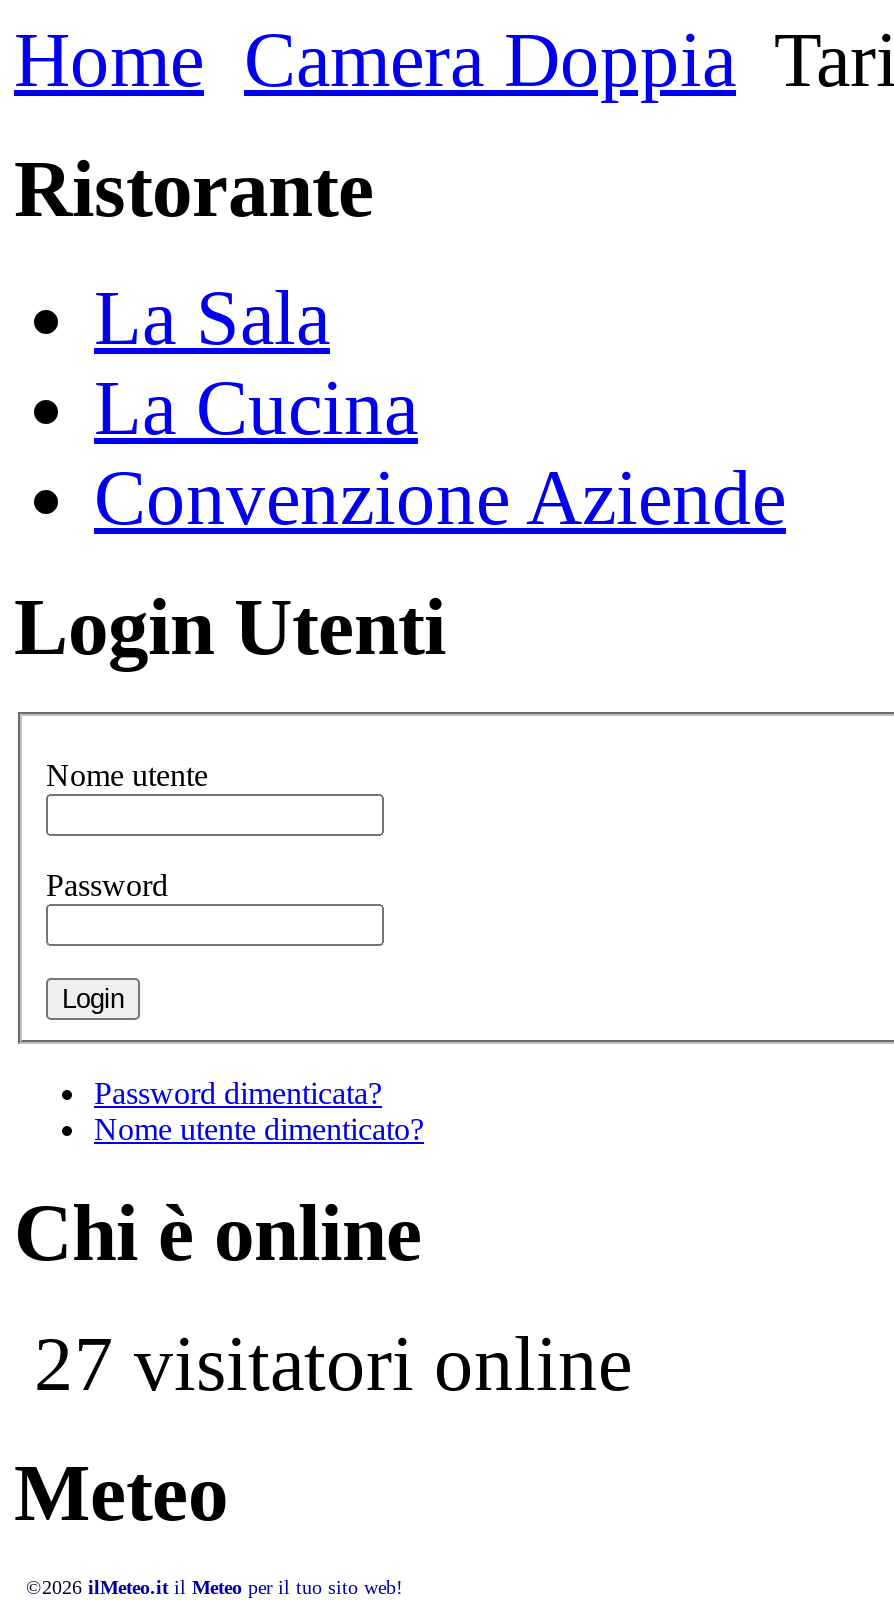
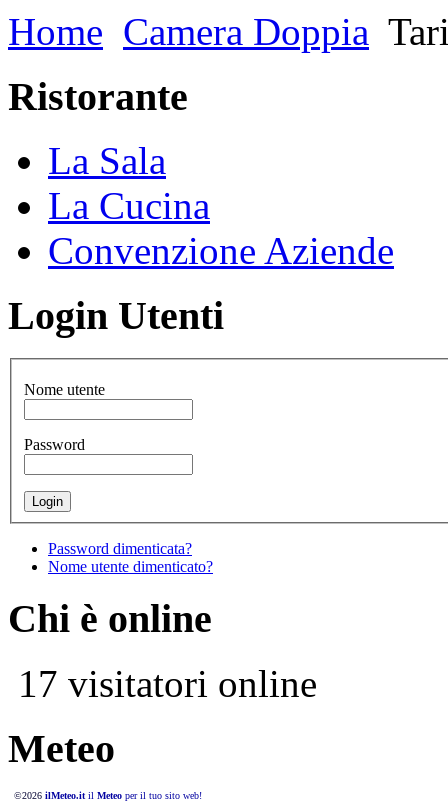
[14,1320,632,1406] 27 visitatori online -> [8,662,317,705] 17 visitatori online

